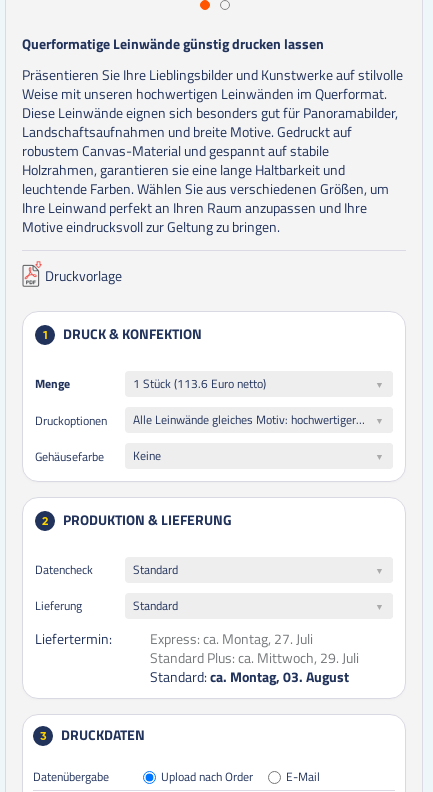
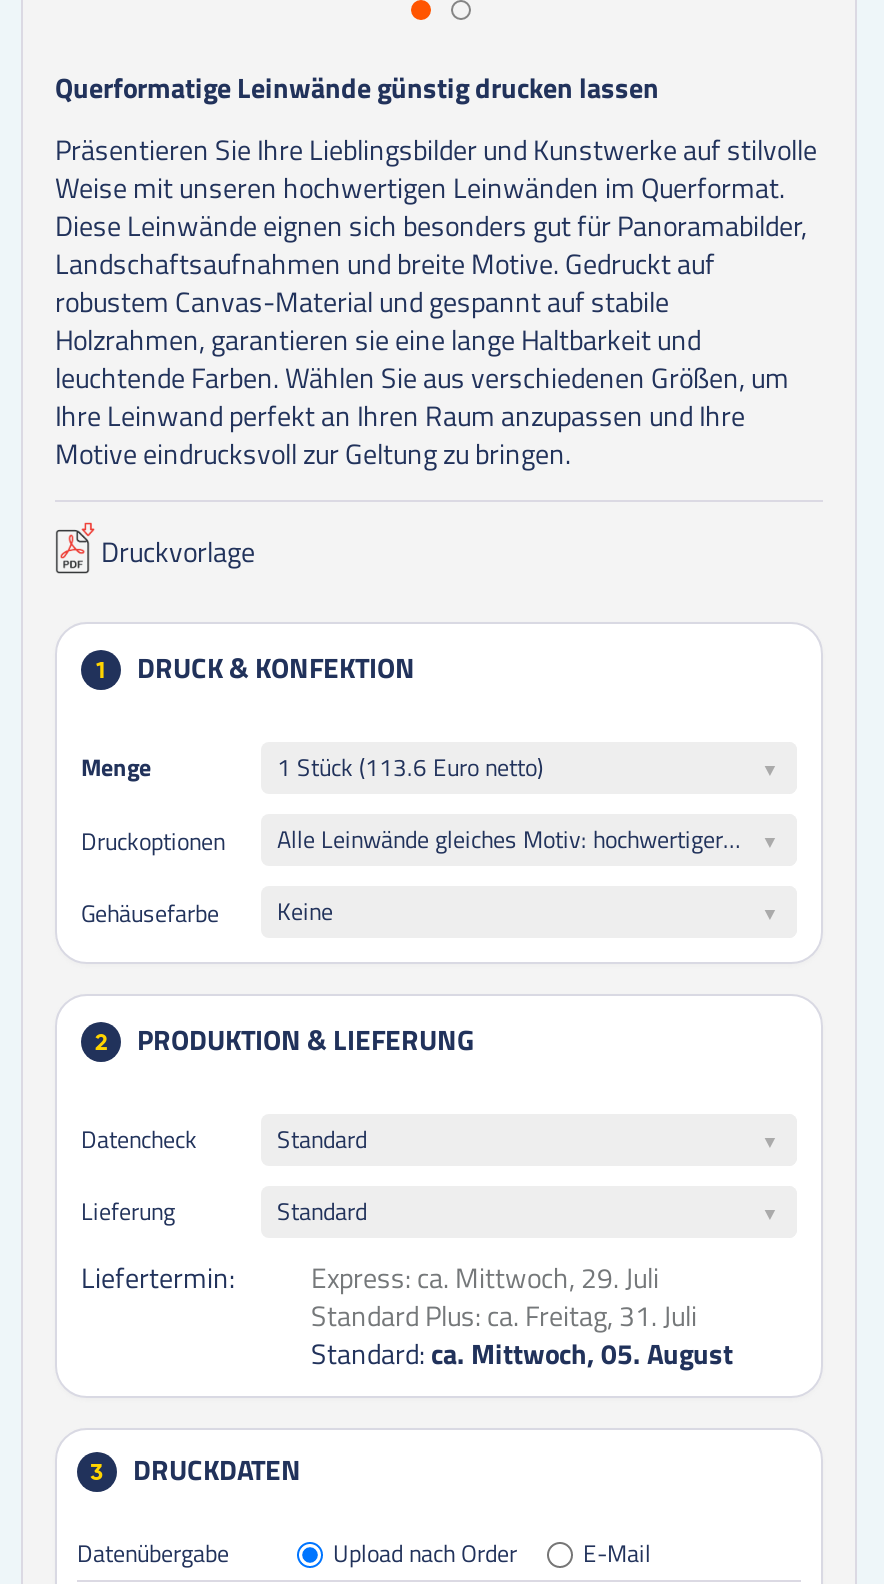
[150,628,313,649] Express: ca. Montag, 27. Juli -> [311,1256,659,1298] Express: ca. Mittwoch, 29. Juli
[150,647,359,668] Standard Plus: ca. Mittwoch, 29. Juli -> [311,1294,697,1336] Standard Plus: ca. Freitag, 31. Juli
[150,666,349,687] Standard: ca. Montag, 03. August -> [311,1332,733,1374] Standard: ca. Mittwoch, 05. August

